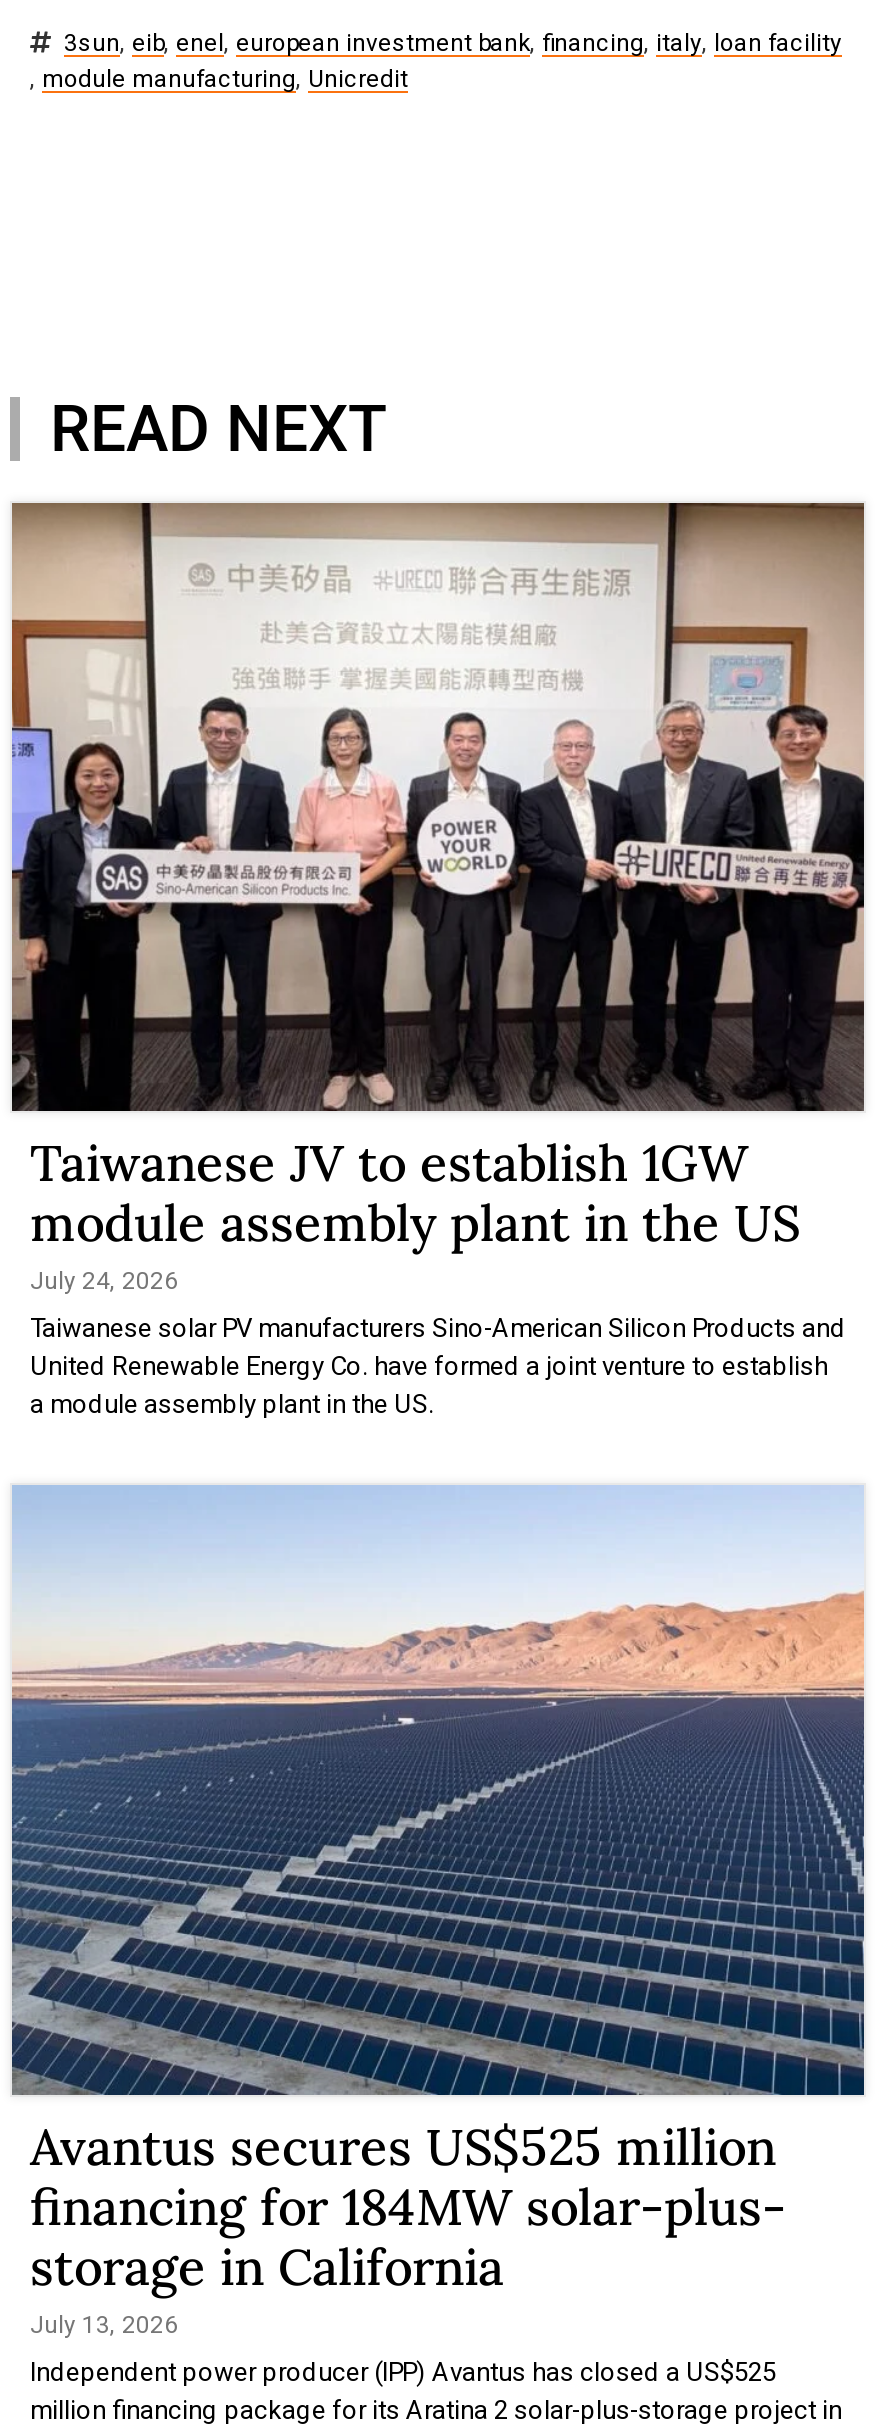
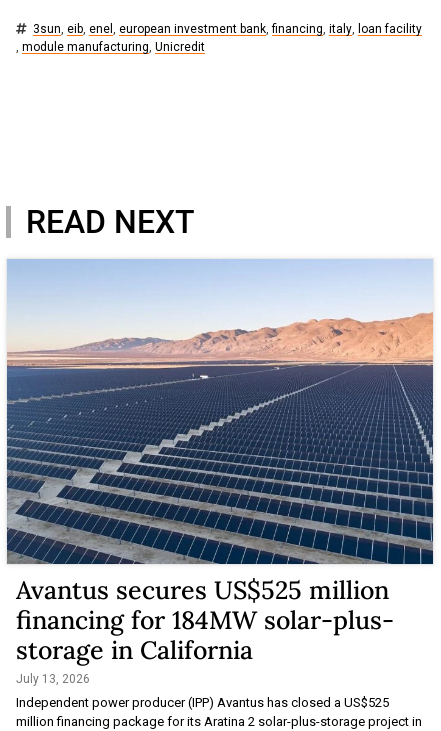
[10,501,866,1420] [image] | Taiwanese JV to establish 1GW | module assembly plant in the US | July 24, 2026 | Taiwanese solar PV manufacturers Sino-American Silicon Products and | United Renewable Energy Co. have formed a joint venture to establish | a module assembly plant in the US. -> none

